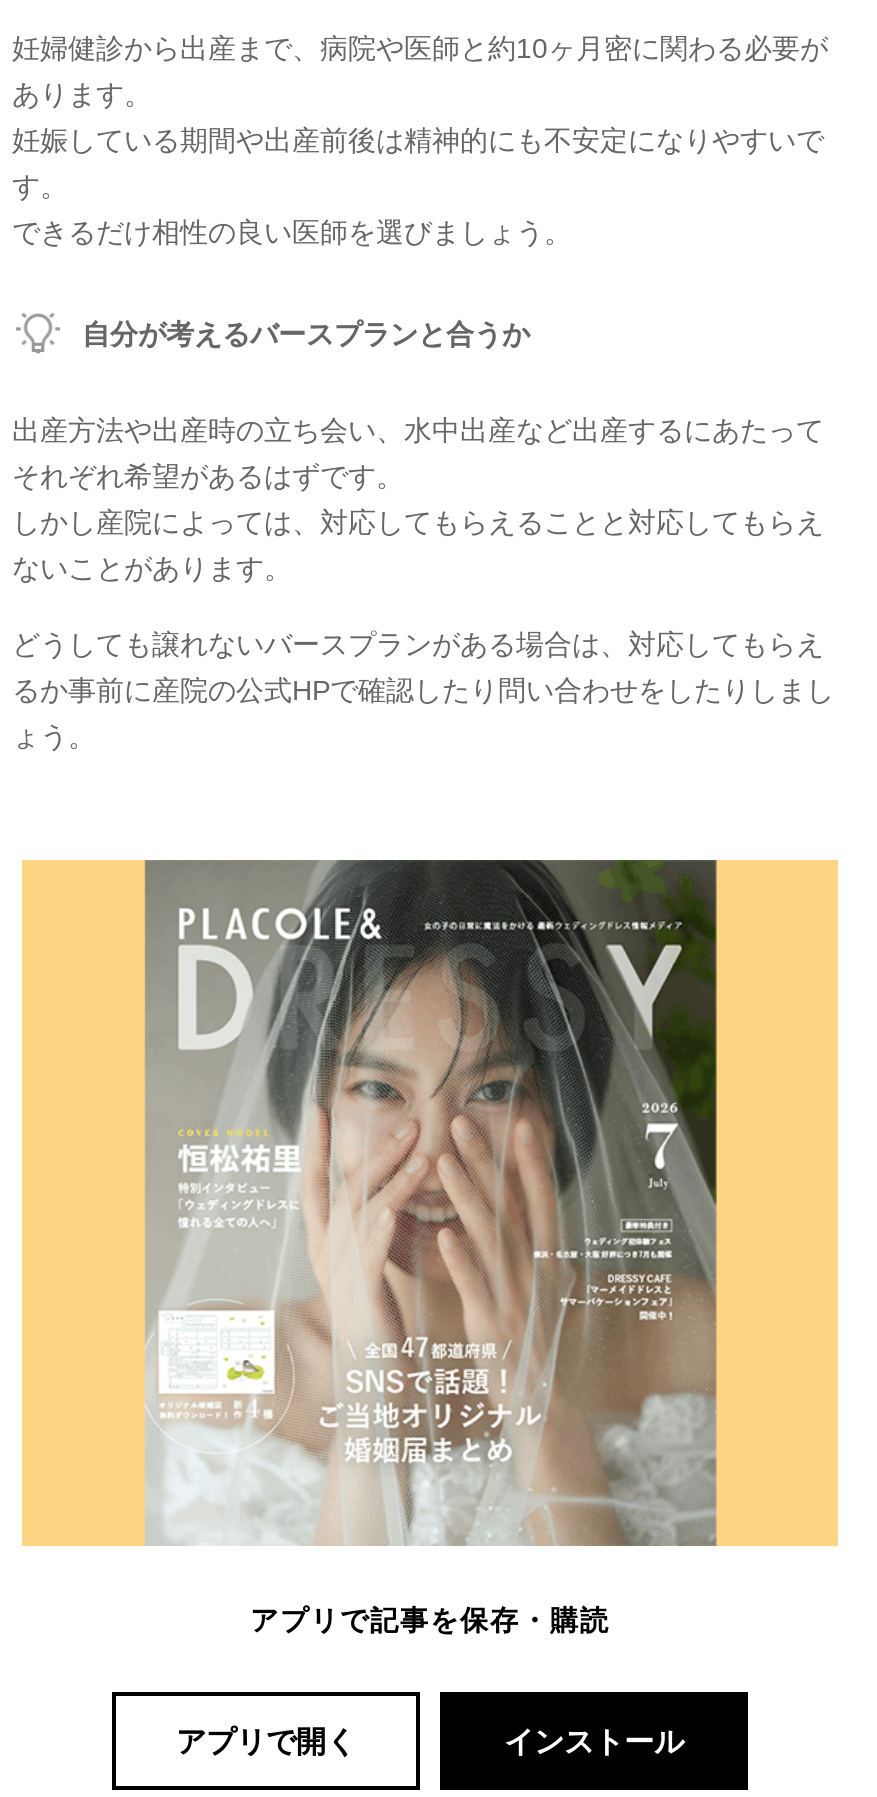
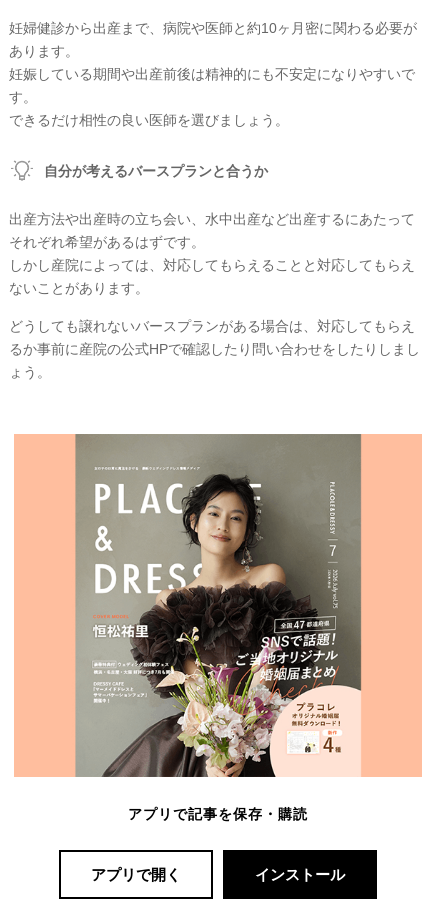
[144,860,718,1548] [image] -> [75,434,363,778] [image]

